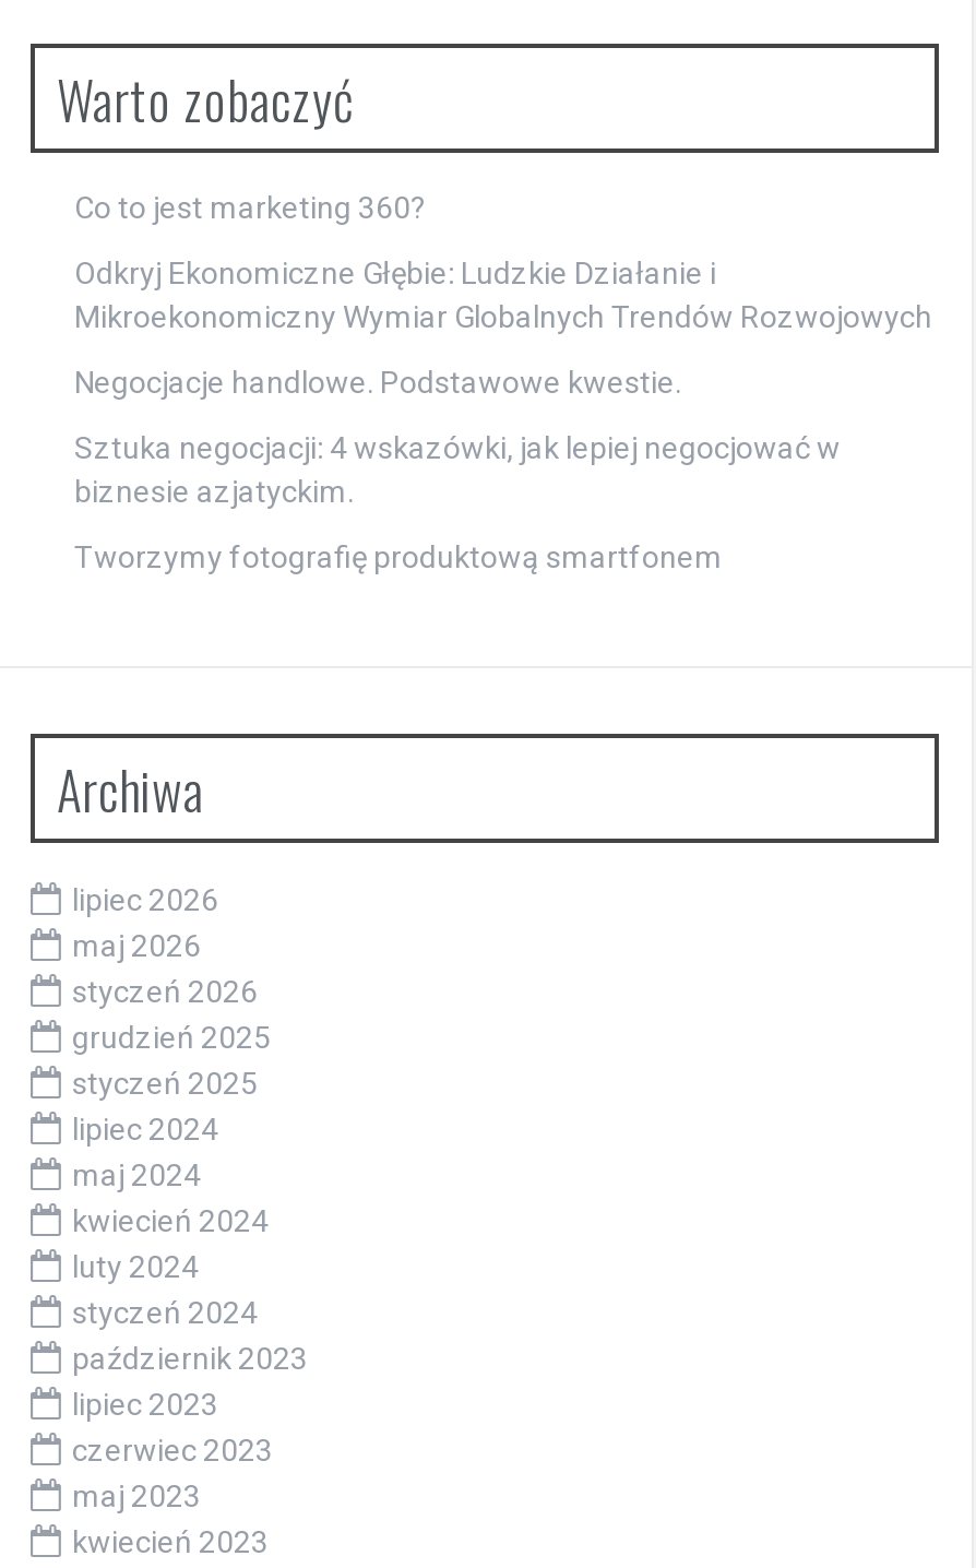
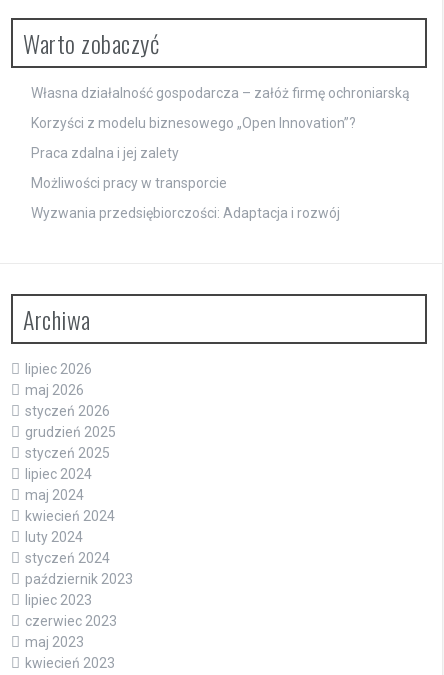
[74,191,426,226] Co to jest marketing 360? -> [31,85,410,101] Własna działalność gospodarcza – załóż firmę ochroniarską
[74,256,932,335] Odkryj Ekonomiczne Głębie: Ludzkie Działanie i | Mikroekonomiczny Wymiar Globalnych Trendów Rozwojowych -> [31,115,356,131] Korzyści z modelu biznesowego „Open Innovation”?
[74,365,681,400] Negocjacje handlowe. Podstawowe kwestie. -> [31,145,179,161] Praca zdalna i jej zalety
[74,431,841,509] Sztuka negocjacji: 4 wskazówki, jak lepiej negocjować w | biznesie azjatyckim. -> [31,175,227,191] Możliwości pracy w transporcie
[74,540,723,575] Tworzymy fotografię produktową smartfonem -> [31,205,340,221] Wyzwania przedsiębiorczości: Adaptacja i rozwój

